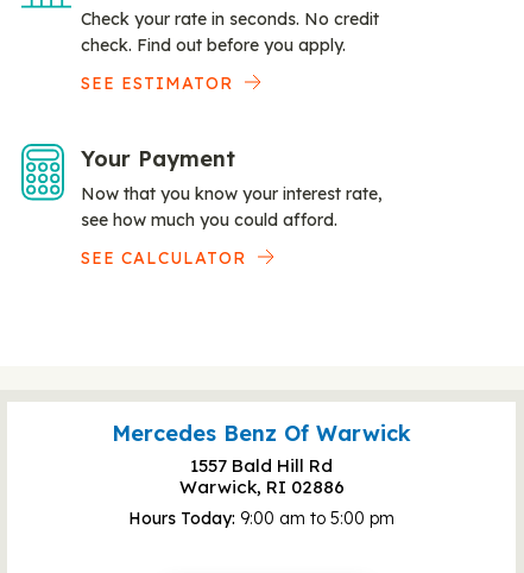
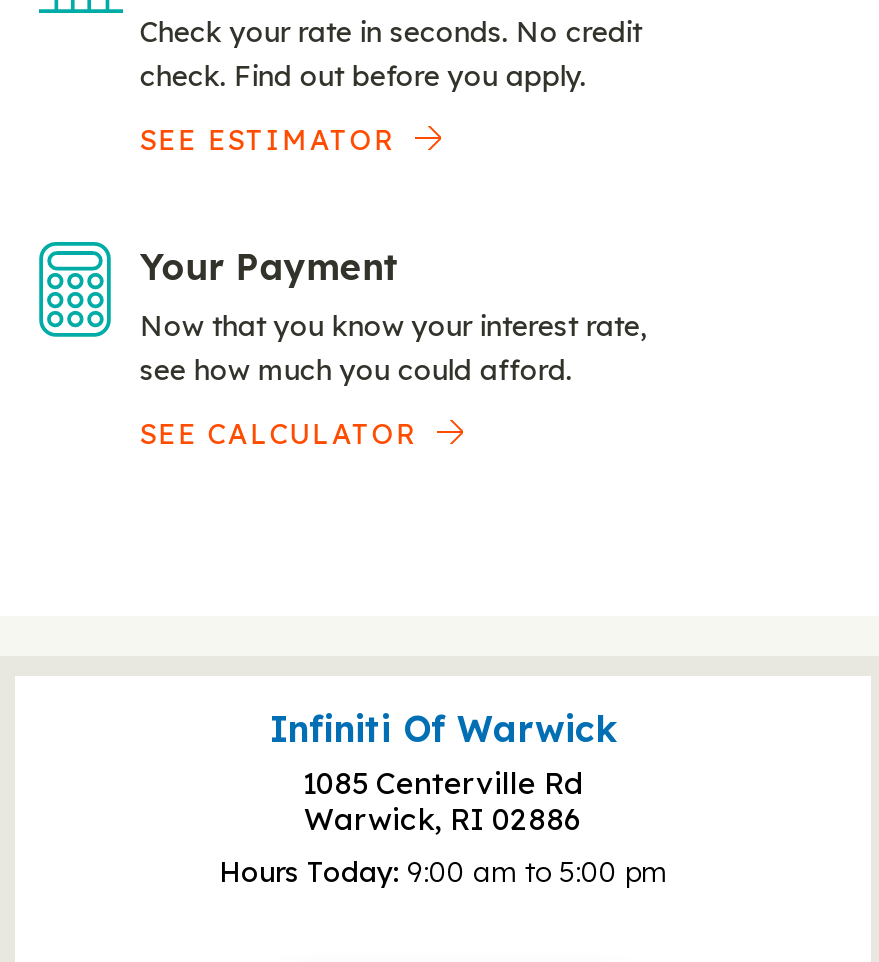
[112,420,411,477] Mercedes Benz Of Warwick | 1557 Bald Hill Rd -> [269,706,617,802] Infiniti Of Warwick | 1085 Centerville Rd

